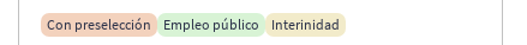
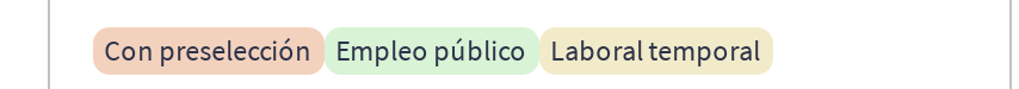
[271,15,339,33] Interinidad -> [550,32,760,67] Laboral temporal

